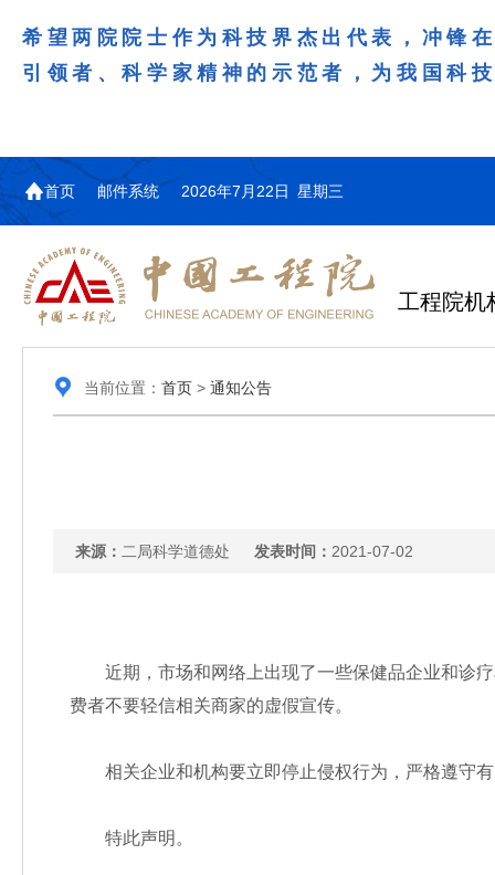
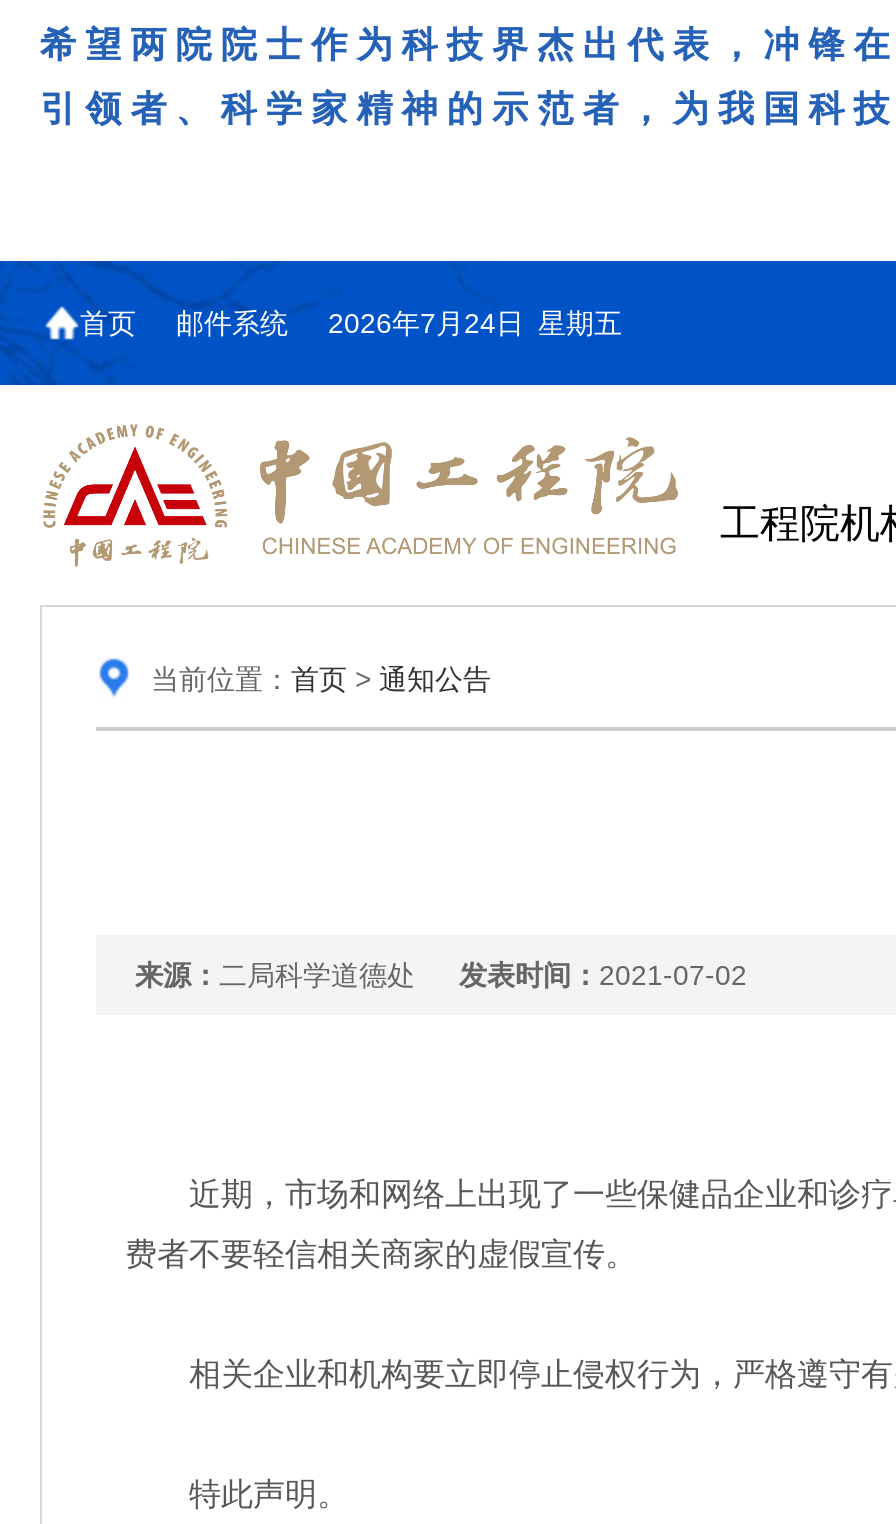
[181,182,344,200] 2026年7月22日 星期三 -> [328,307,622,339] 2026年7月24日 星期五

